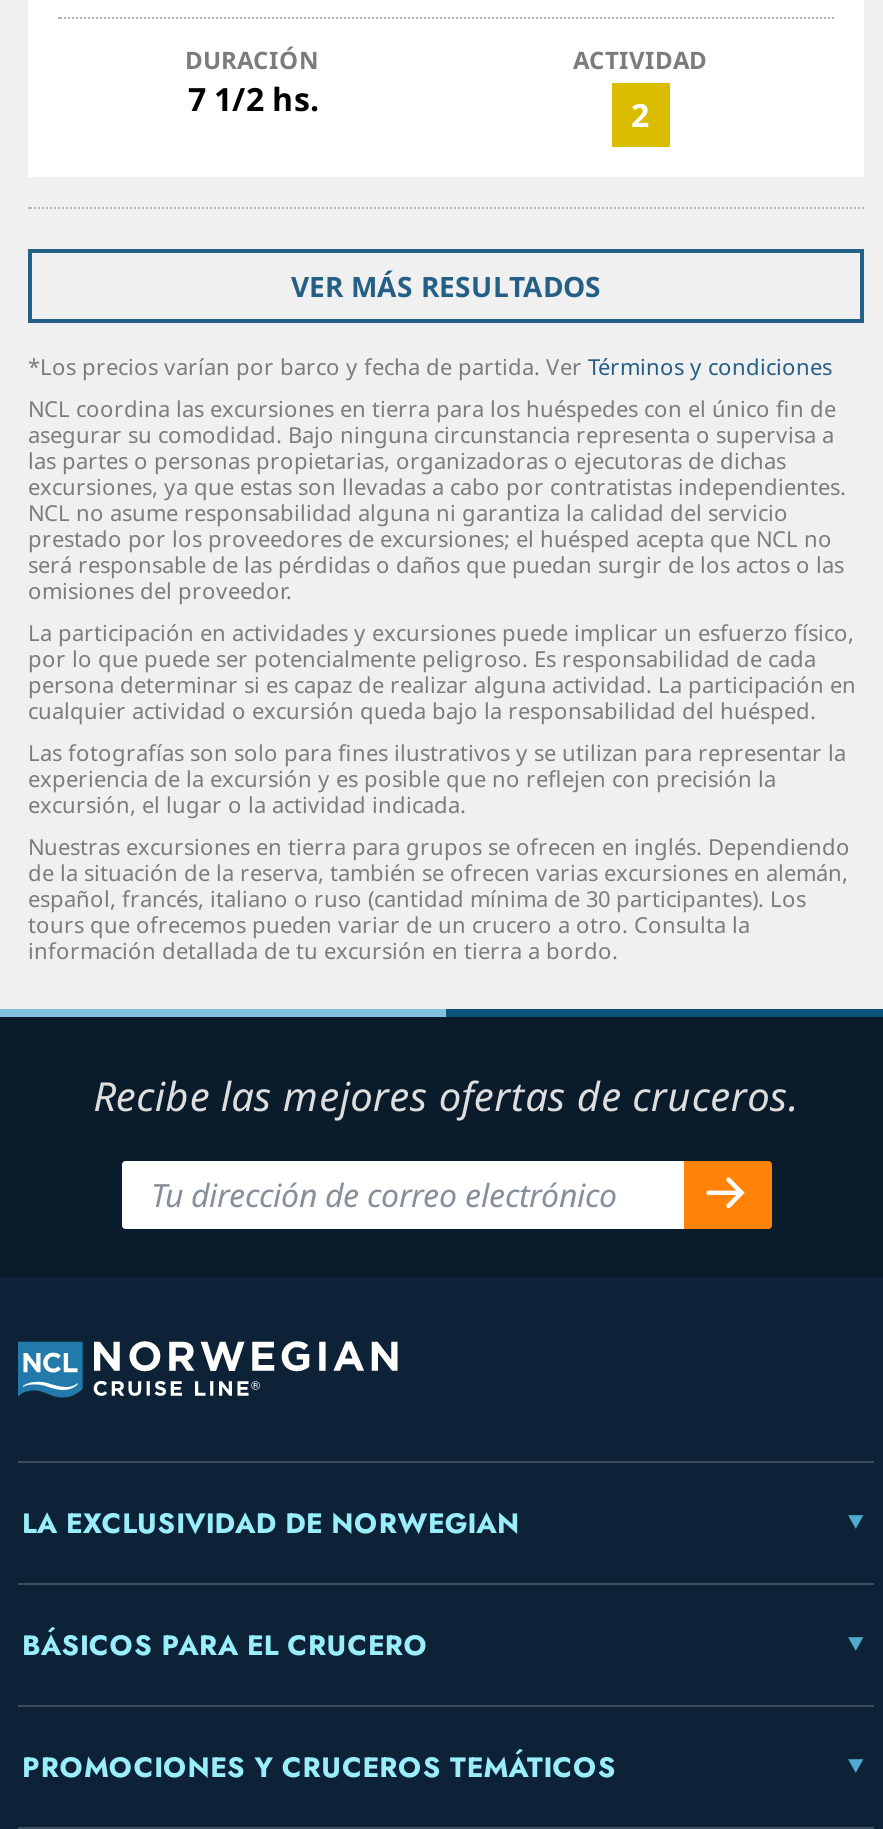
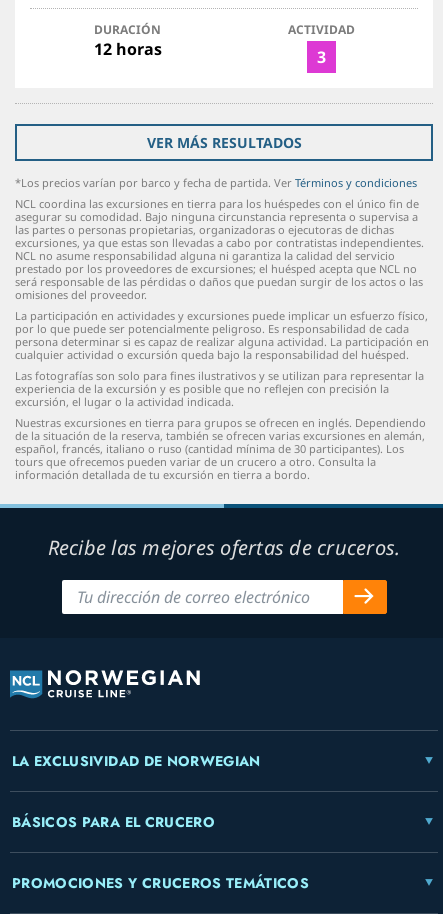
[188,77,320,121] 7 1/2 hs. -> [94,38,162,60] 12 horas
[631,93,649,137] 2 -> [316,46,325,68] 3

